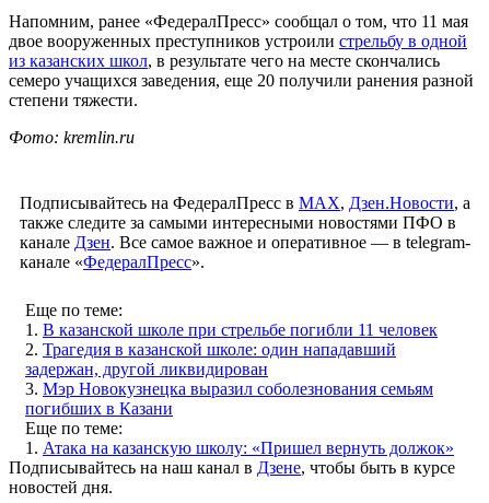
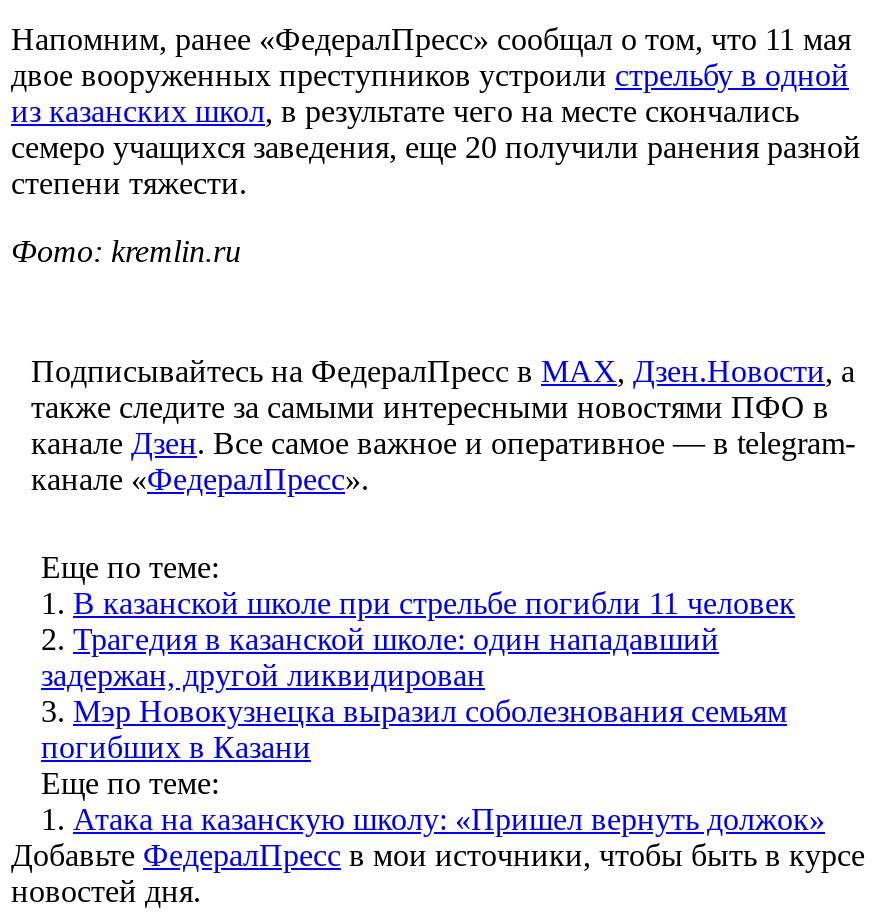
[9,458,455,477] Подписывайтесь на наш канал в Дзене, чтобы быть в курсе -> [11,838,865,872] Добавьте ФедералПресс в мои источники, чтобы быть в курсе

